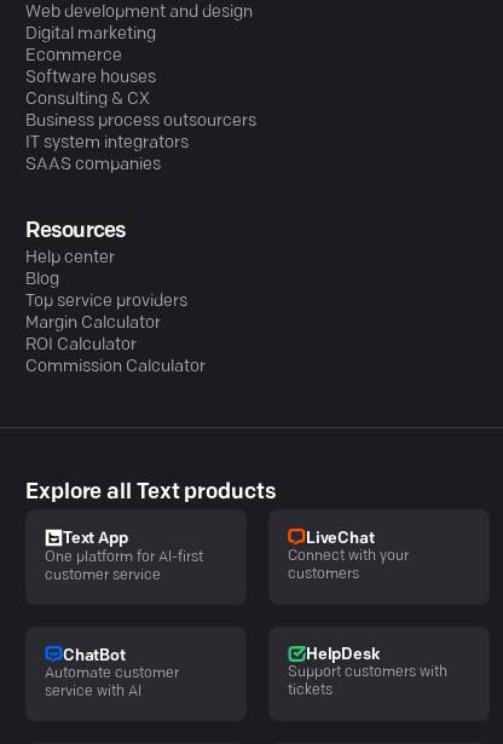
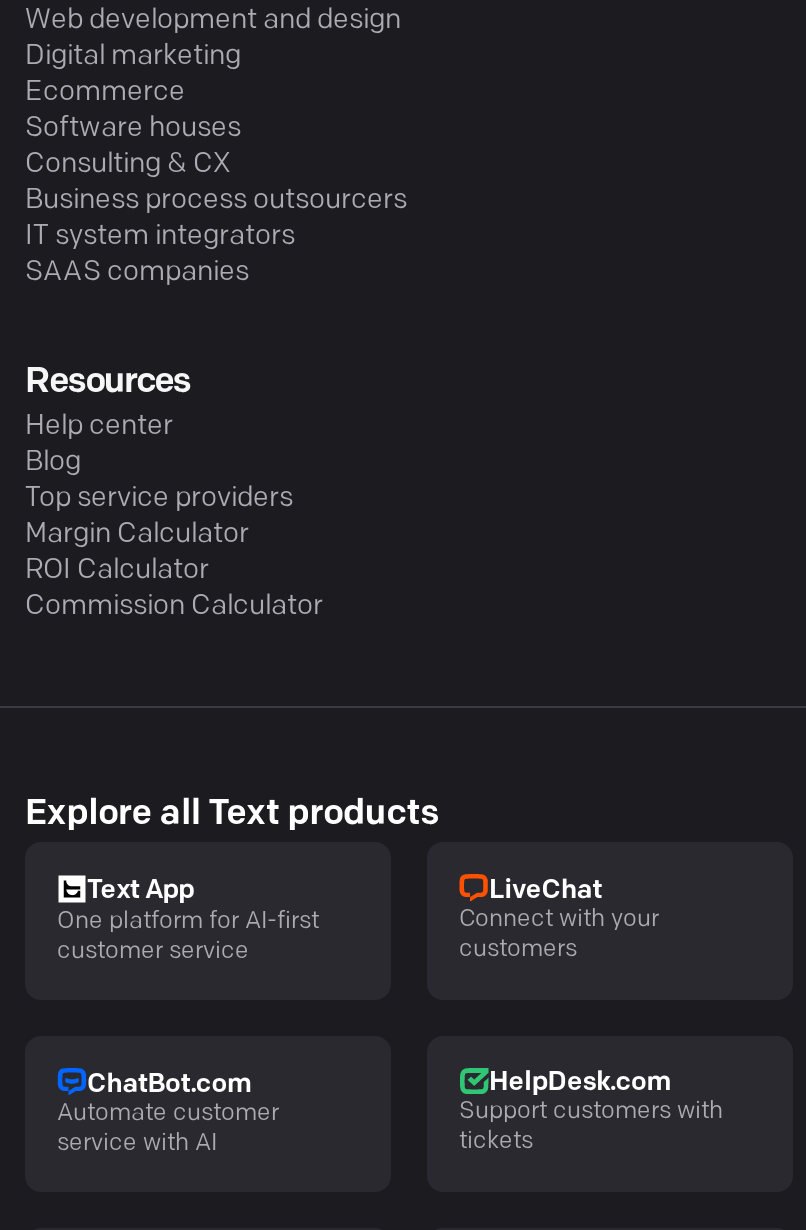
[63,648,125,664] ChatBot -> [87,1071,251,1097] ChatBot.com
[306,647,379,663] HelpDesk -> [489,1070,670,1096] HelpDesk.com

